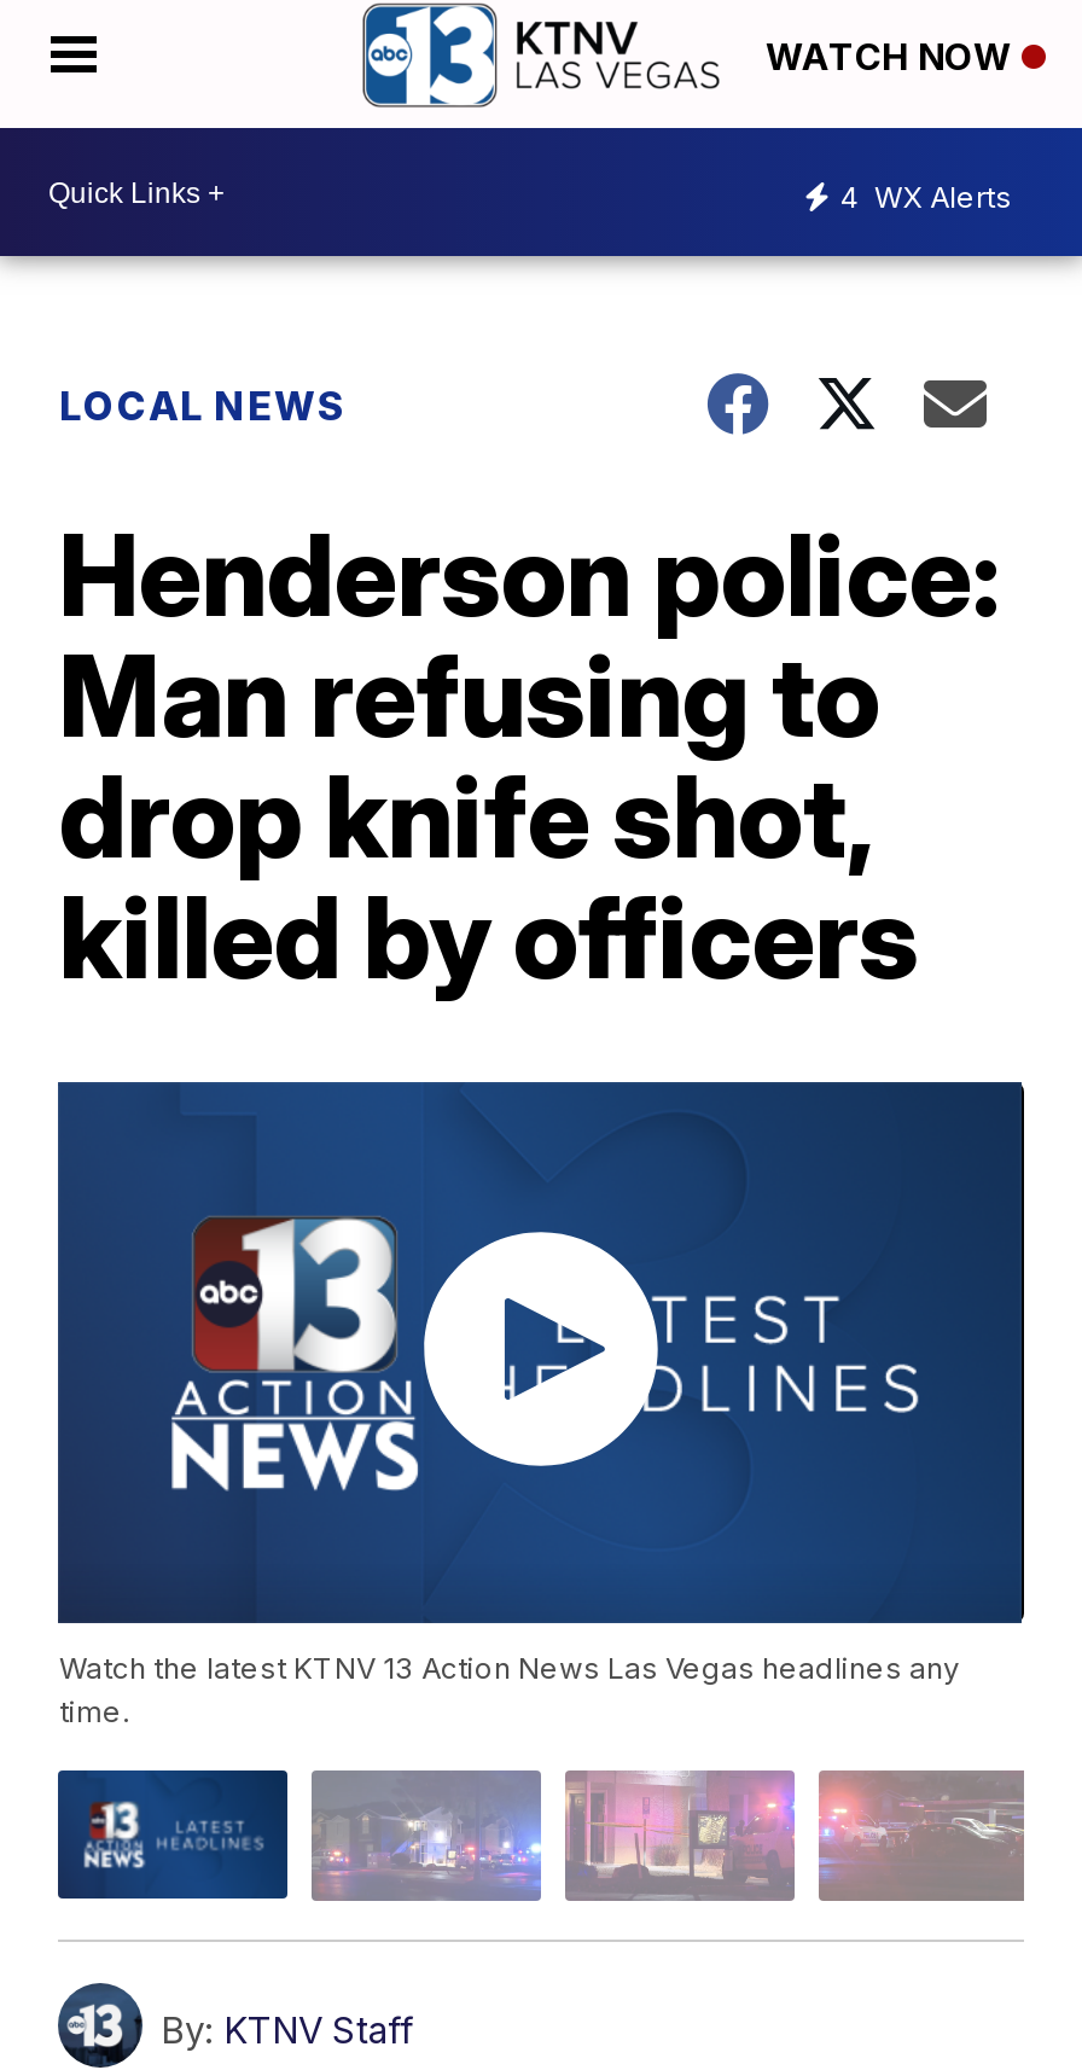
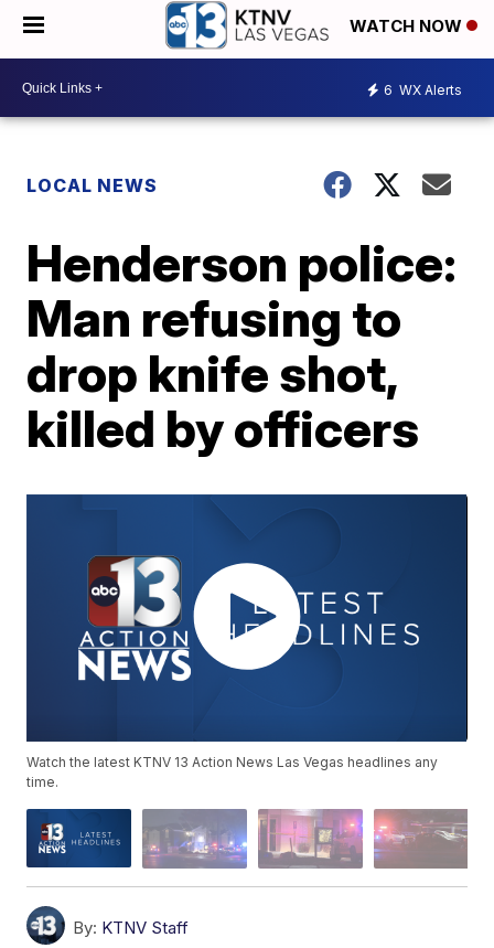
[840,178,1012,214] 4 WX Alerts -> [384,81,462,98] 6 WX Alerts

